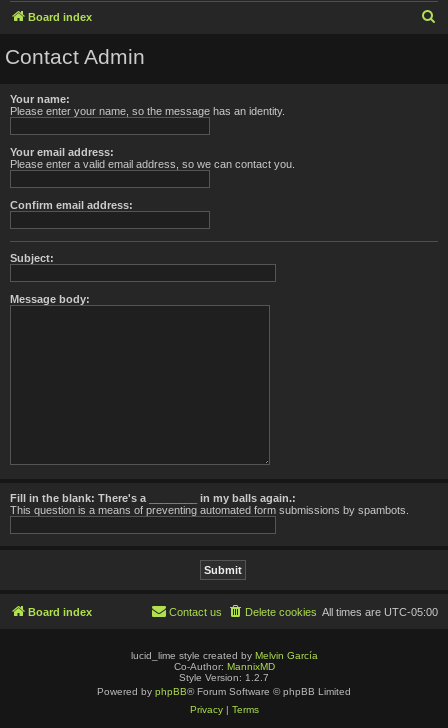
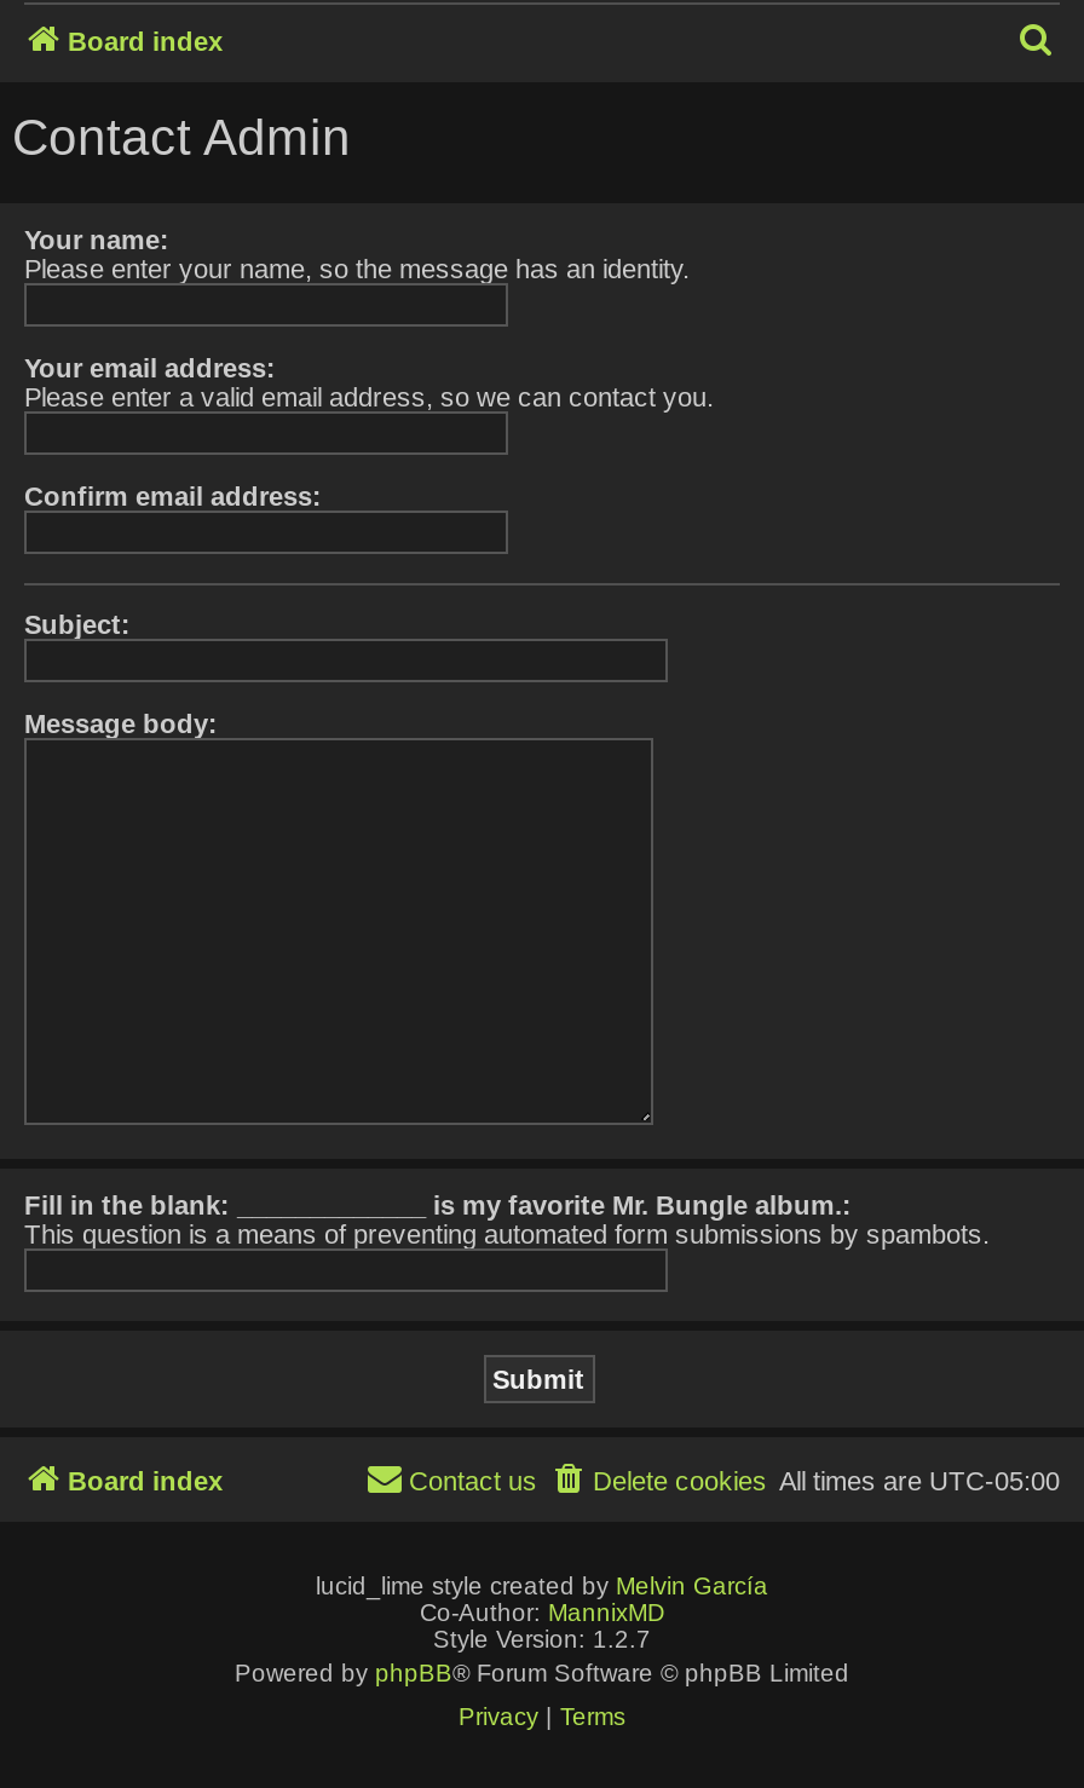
[10,491,296,503] Fill in the blank: There's a ________ in my balls again.: -> [24,1189,852,1218] Fill in the blank: _____________ is my favorite Mr. Bungle album.:

